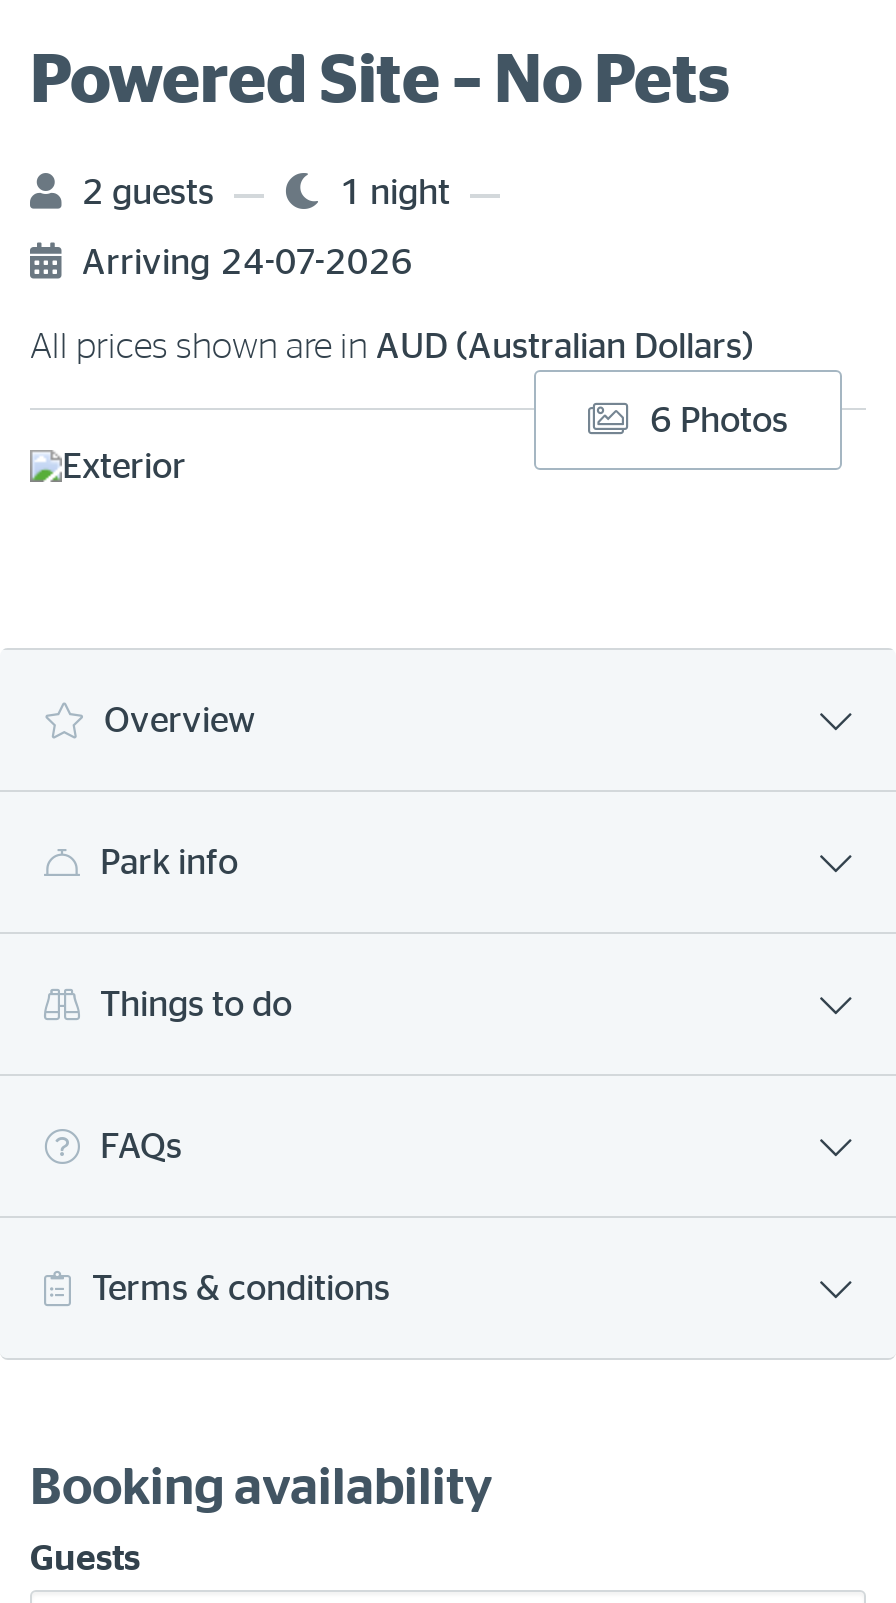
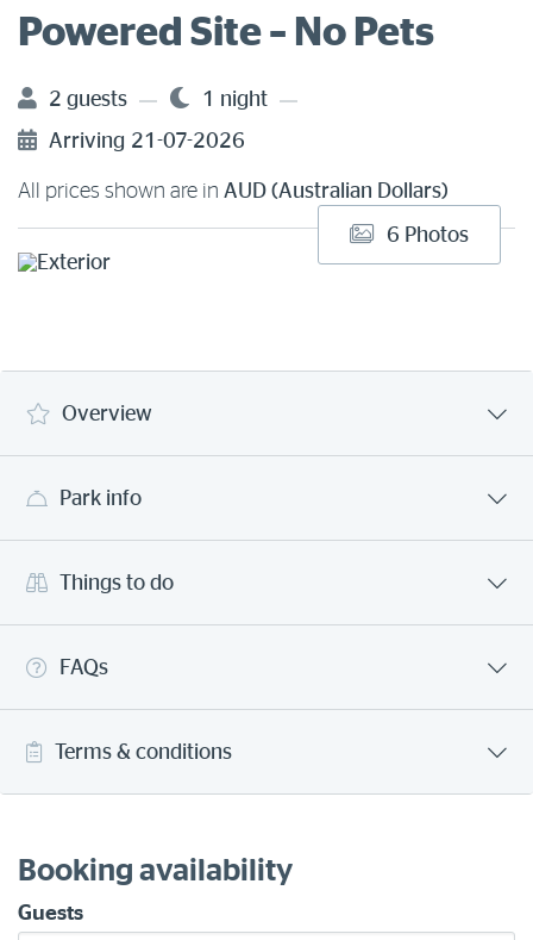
[82,246,413,282] Arriving 24-07-2026 -> [49,131,246,152] Arriving 21-07-2026

